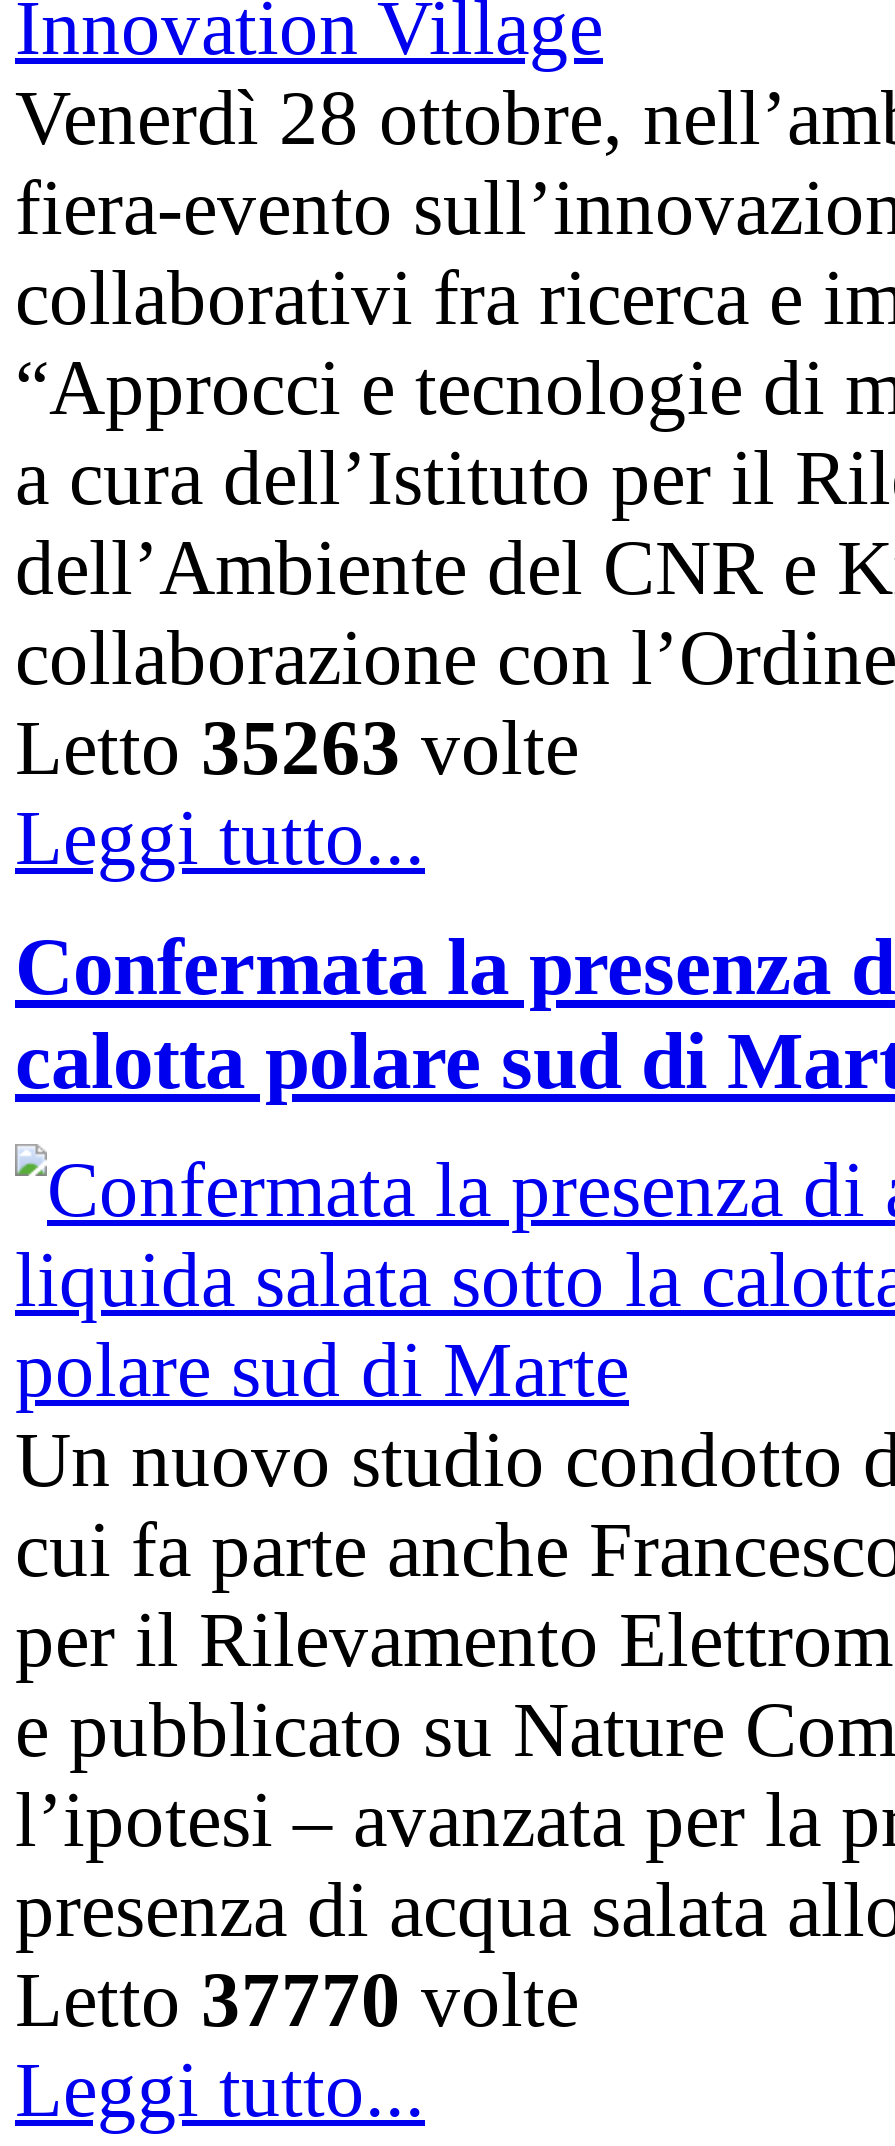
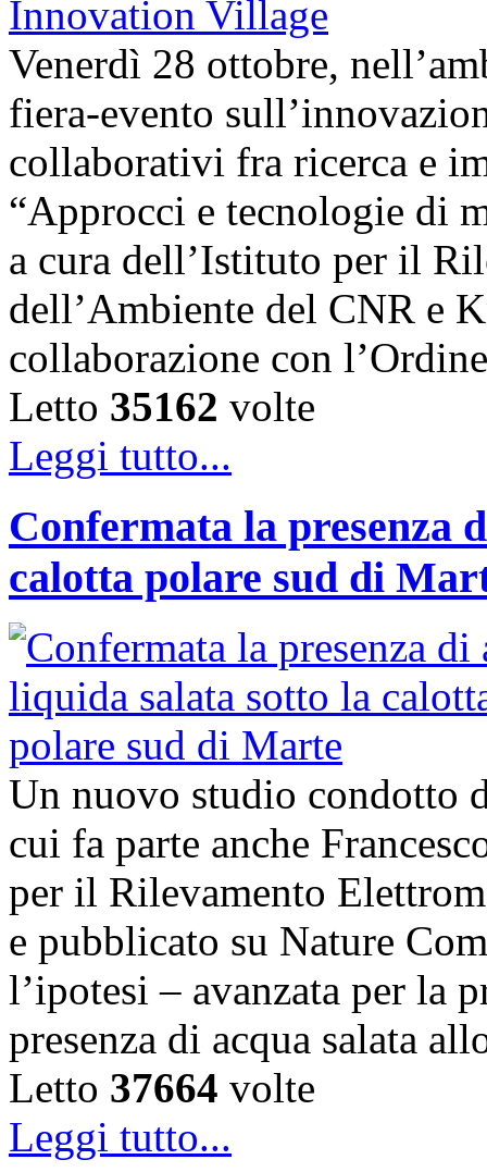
[15,704,579,790] Letto 35263 volte -> [9,383,315,430] Letto 35162 volte
[15,1957,579,2043] Letto 37770 volte -> [9,1065,315,1111] Letto 37664 volte

